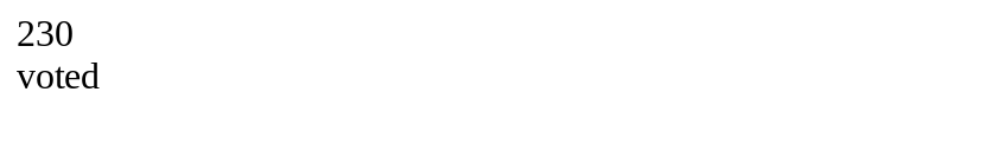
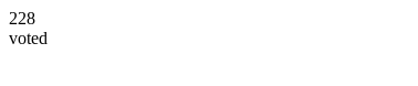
[17,13,74,53] 230 -> [9,9,35,28] 228

